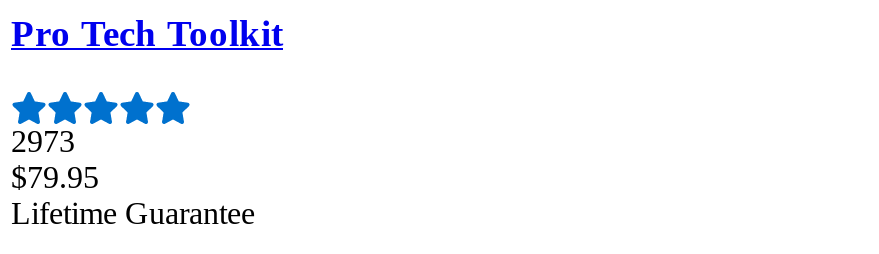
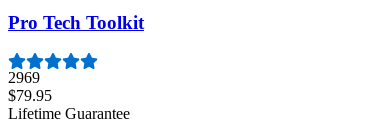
[11,125,75,159] 2973 -> [8,68,40,85] 2969

